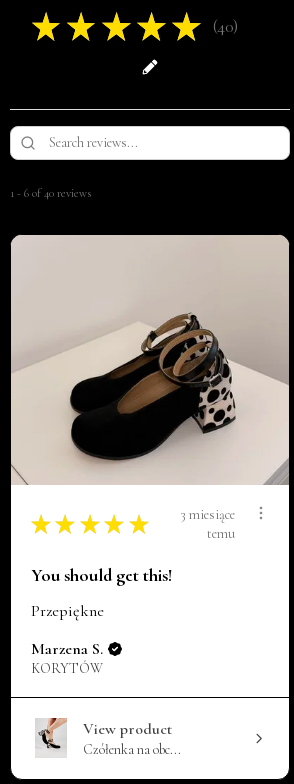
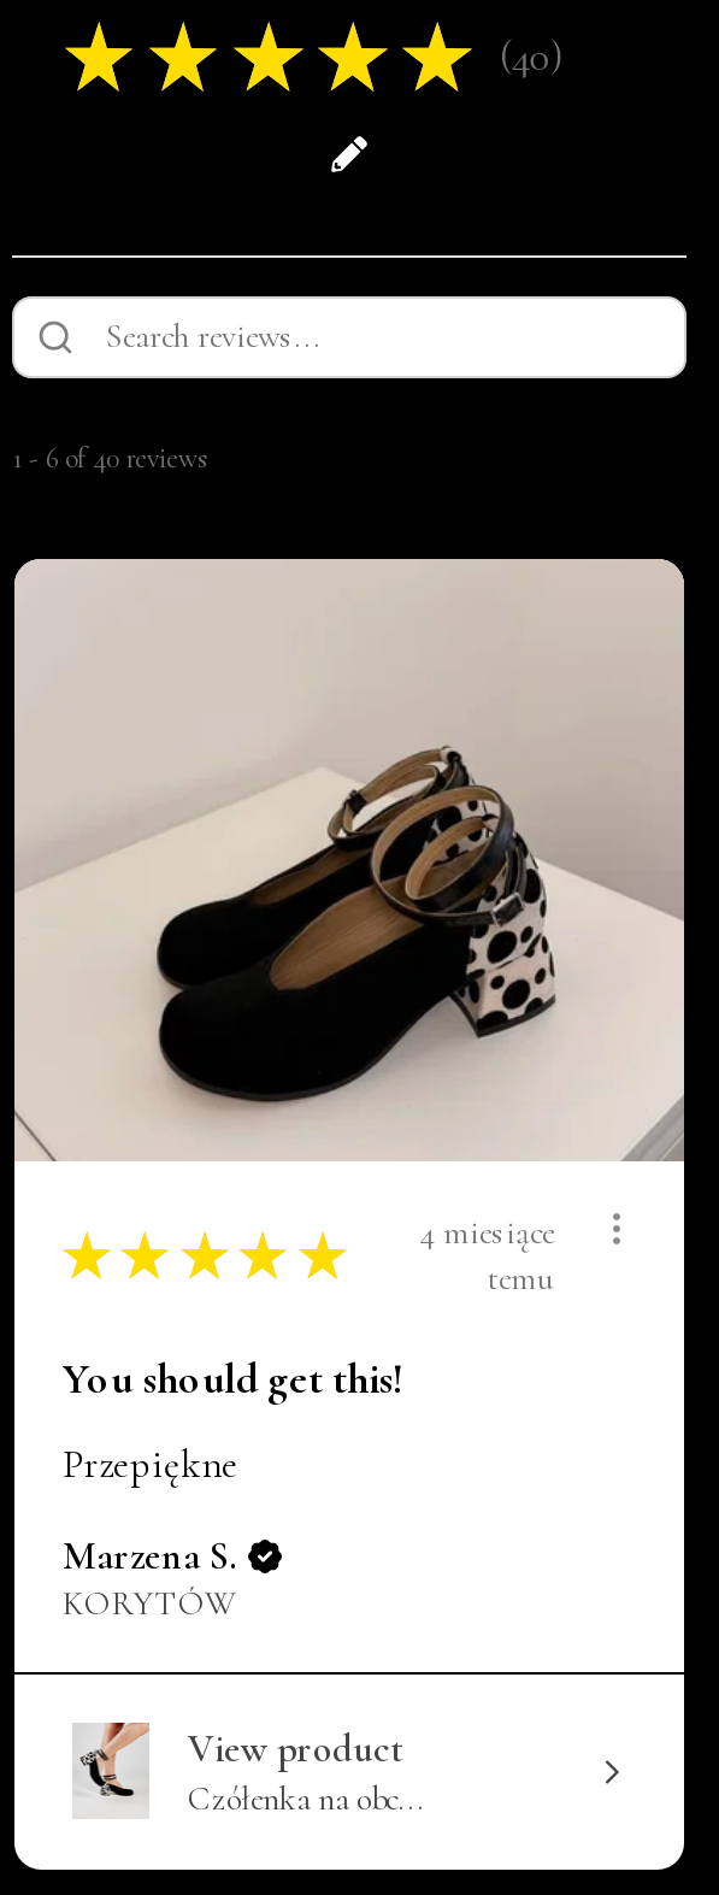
[180,506,235,523] 3 miesiące -> [419,1212,554,1253] 4 miesiące

